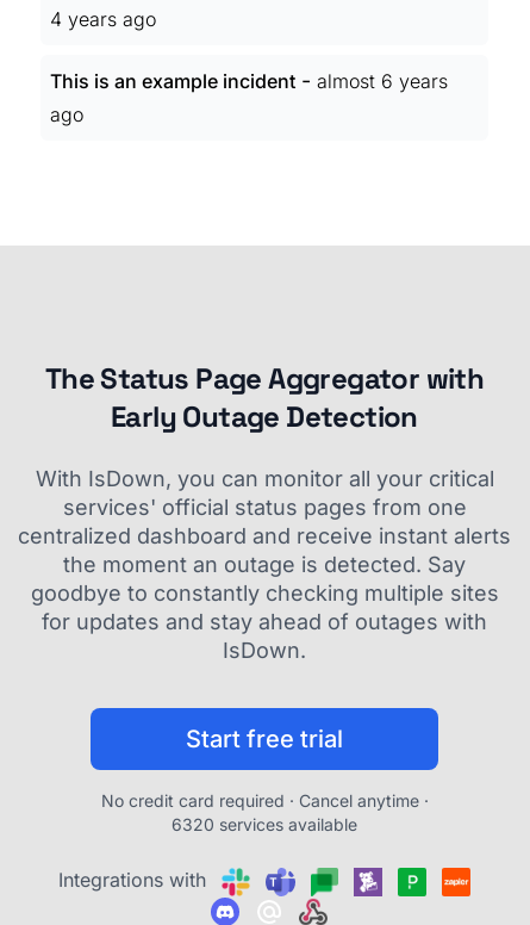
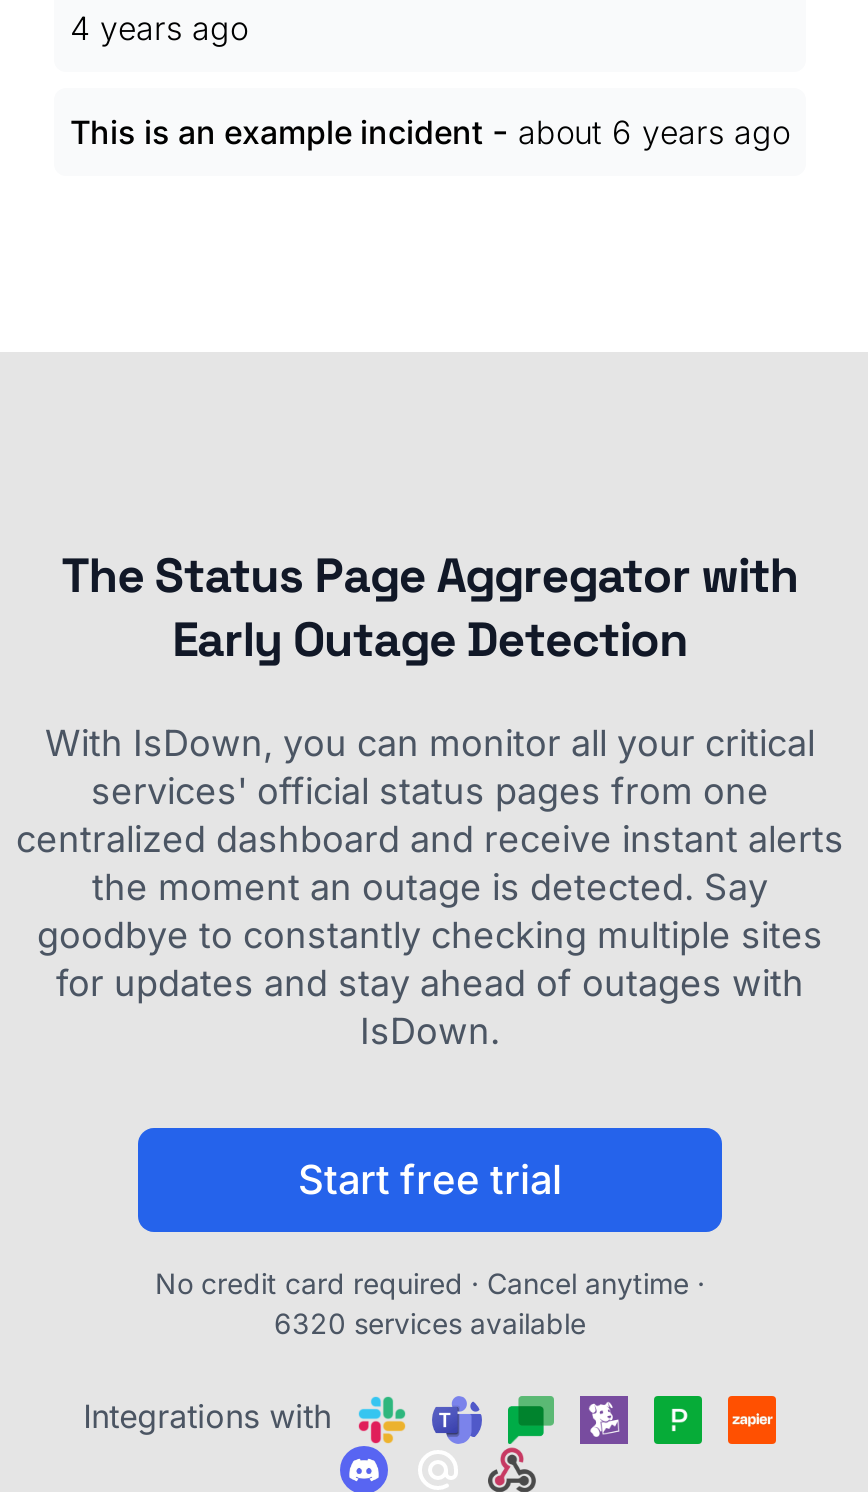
[50,68,448,126] This is an example incident - almost 6 years | ago -> [70,110,790,152] This is an example incident - about 6 years ago

